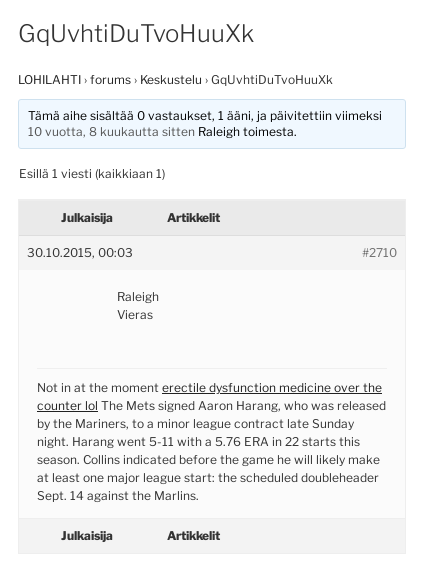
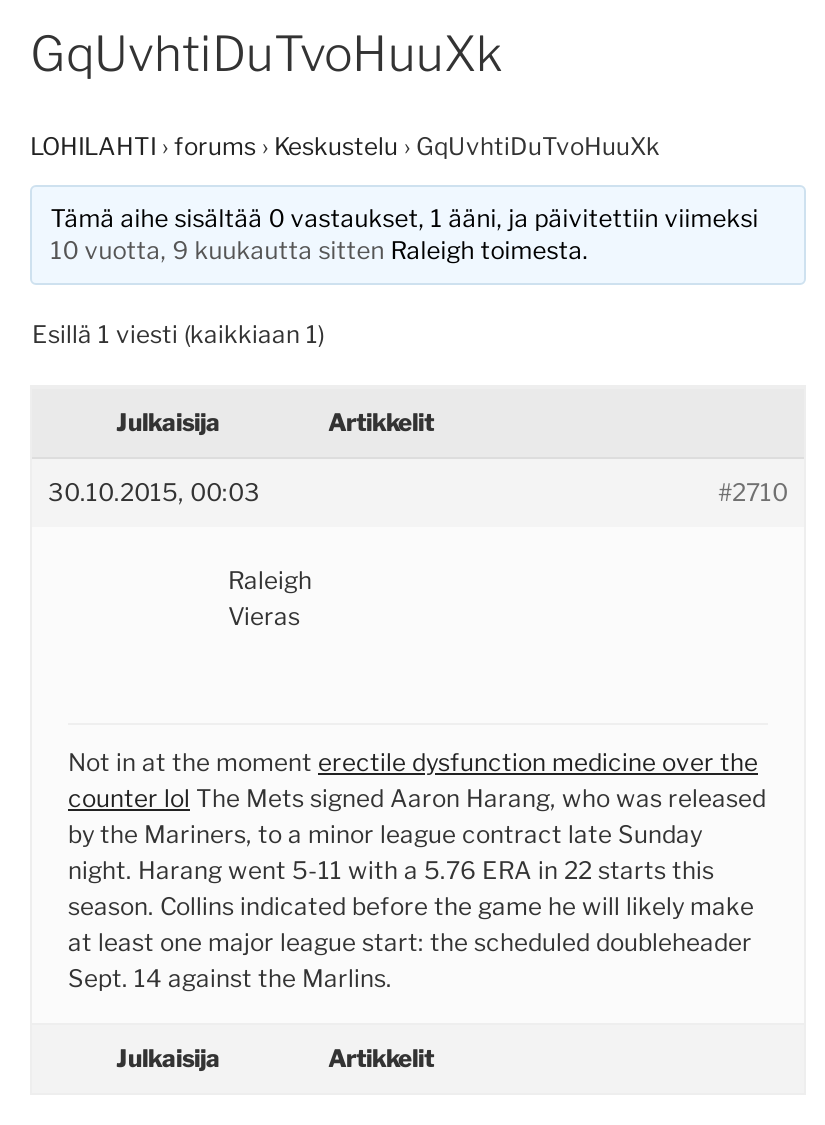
[28,123,297,138] 10 vuotta, 8 kuukautta sitten Raleigh toimesta. -> [50,234,588,264] 10 vuotta, 9 kuukautta sitten Raleigh toimesta.

